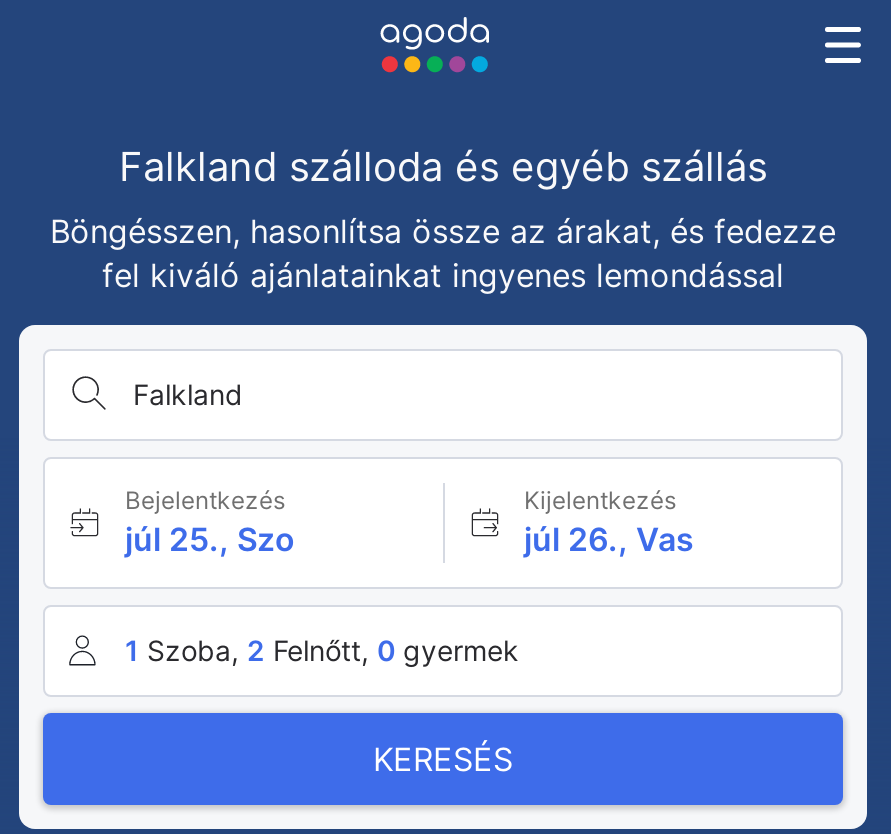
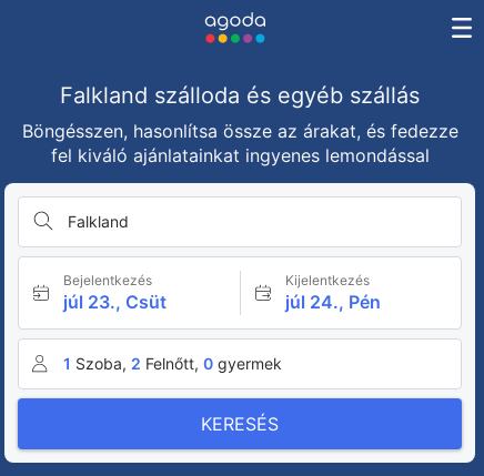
[125,519,295,559] júl 25., Szo -> [63,291,167,313] júl 23., Csüt
[524,519,694,559] júl 26., Vas -> [285,291,380,313] júl 24., Pén

